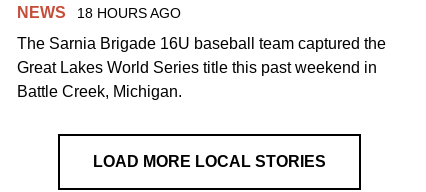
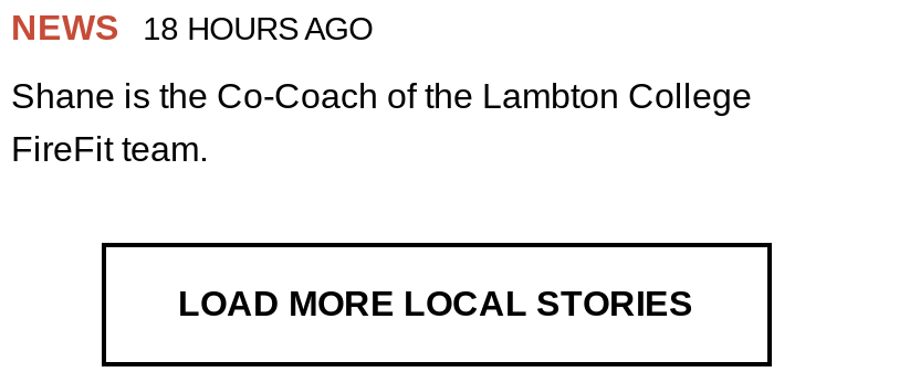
[17,35,386,100] The Sarnia Brigade 16U baseball team captured the | Great Lakes World Series title this past weekend in | Battle Creek, Michigan. -> [11,76,752,167] Shane is the Co-Coach of the Lambton College | FireFit team.

